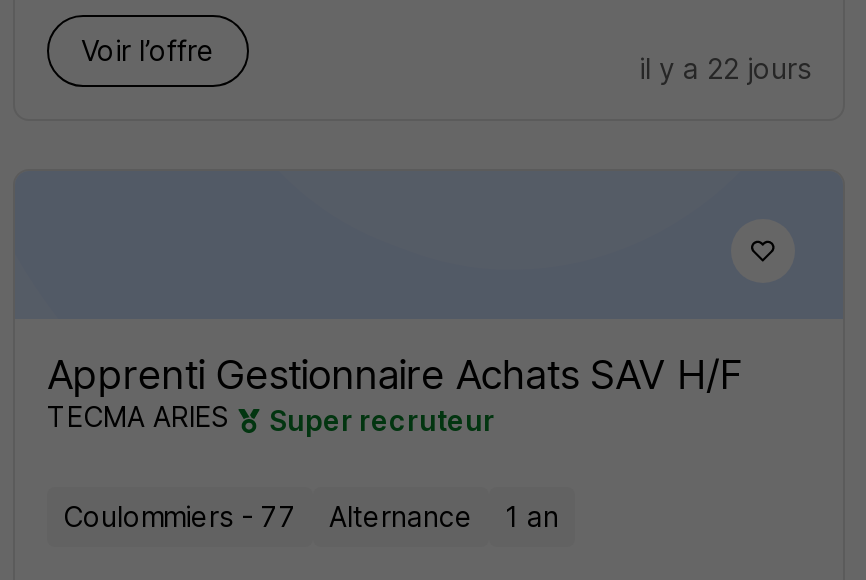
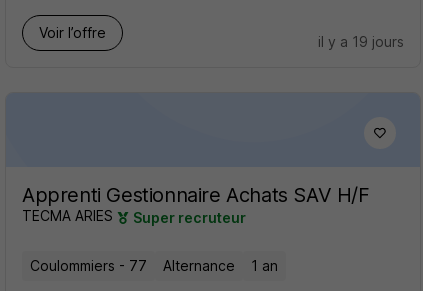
[639,52,811,86] il y a 22 jours -> [318,33,404,50] il y a 19 jours

